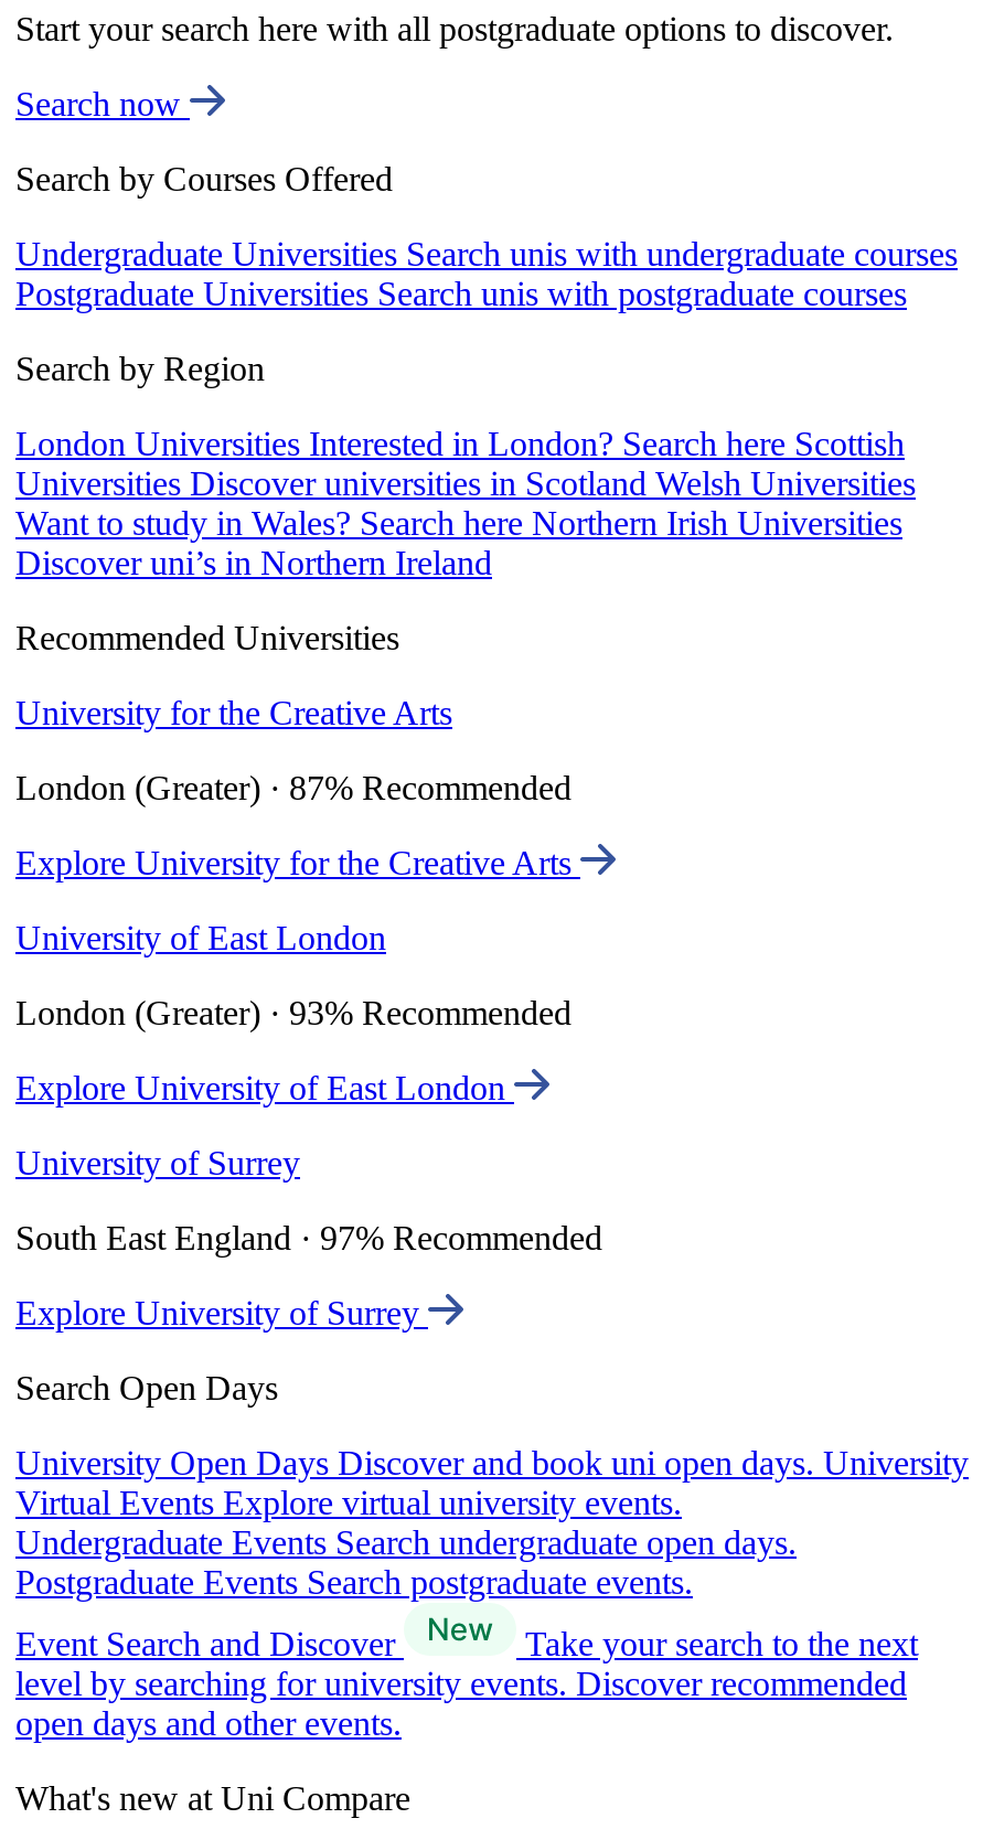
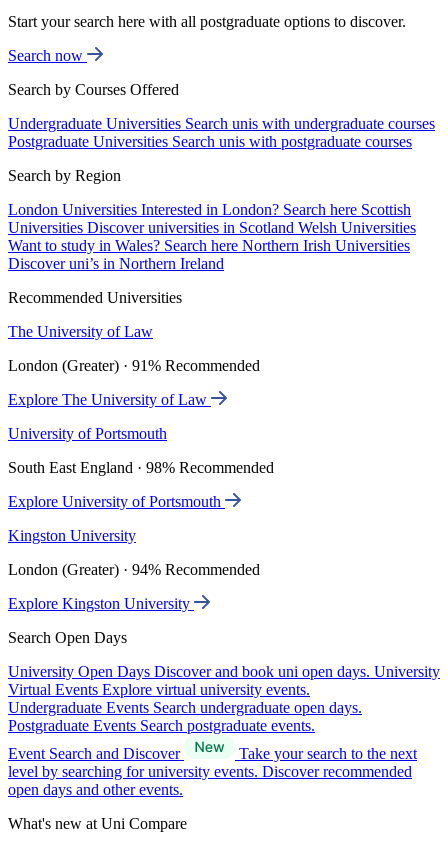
[15,694,452,732] University for the Creative Arts -> [8,323,153,340] The University of Law
[15,769,571,807] London (Greater) · 87% Recommended -> [8,357,260,374] London (Greater) · 91% Recommended
[15,844,580,882] Explore University for the Creative Arts -> [8,391,211,408] Explore The University of Law
[15,919,386,957] University of East London -> [8,425,167,442] University of Portsmouth
[15,994,571,1032] London (Greater) · 93% Recommended -> [8,459,274,476] South East England · 98% Recommended
[15,1069,514,1107] Explore University of East London -> [8,493,225,510] Explore University of Portsmouth
[15,1144,300,1182] University of Surrey -> [8,527,136,544] Kingston University
[15,1219,602,1257] South East England · 97% Recommended -> [8,561,260,578] London (Greater) · 94% Recommended
[15,1294,428,1332] Explore University of Surrey -> [8,595,194,612] Explore Kingston University

